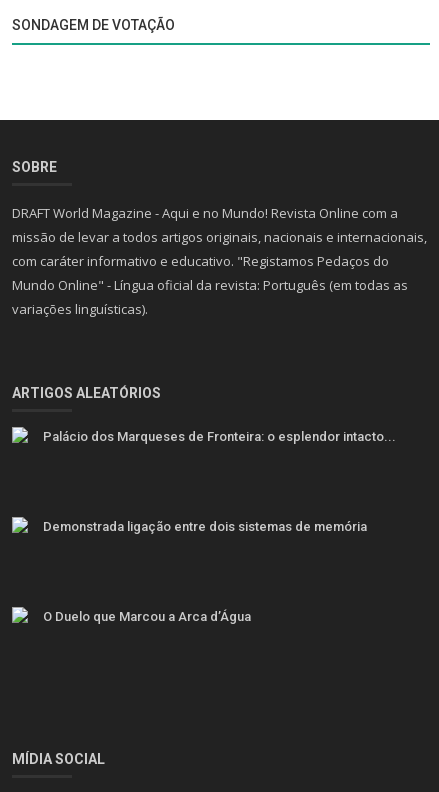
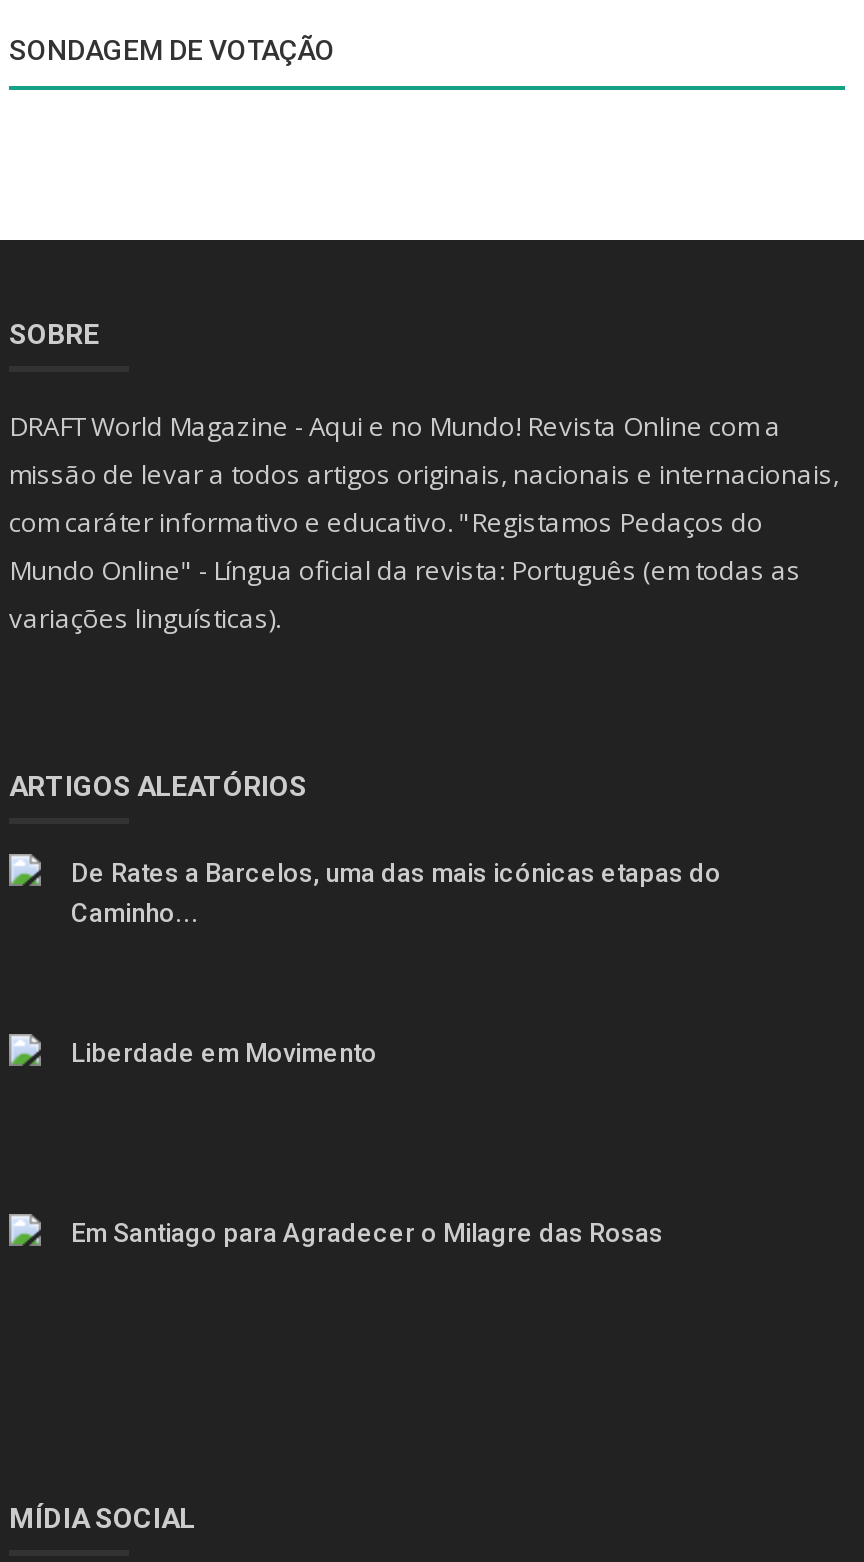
[43,429,396,444] Palácio dos Marqueses de Fronteira: o esplendor intacto... -> [71,858,721,928] De Rates a Barcelos, uma das mais icónicas etapas do | Caminho...
[43,519,367,534] Demonstrada ligação entre dois sistemas de memória -> [71,1038,377,1068] Liberdade em Movimento
[43,609,251,624] O Duelo que Marcou a Arca d’Água -> [71,1218,663,1248] Em Santiago para Agradecer o Milagre das Rosas

